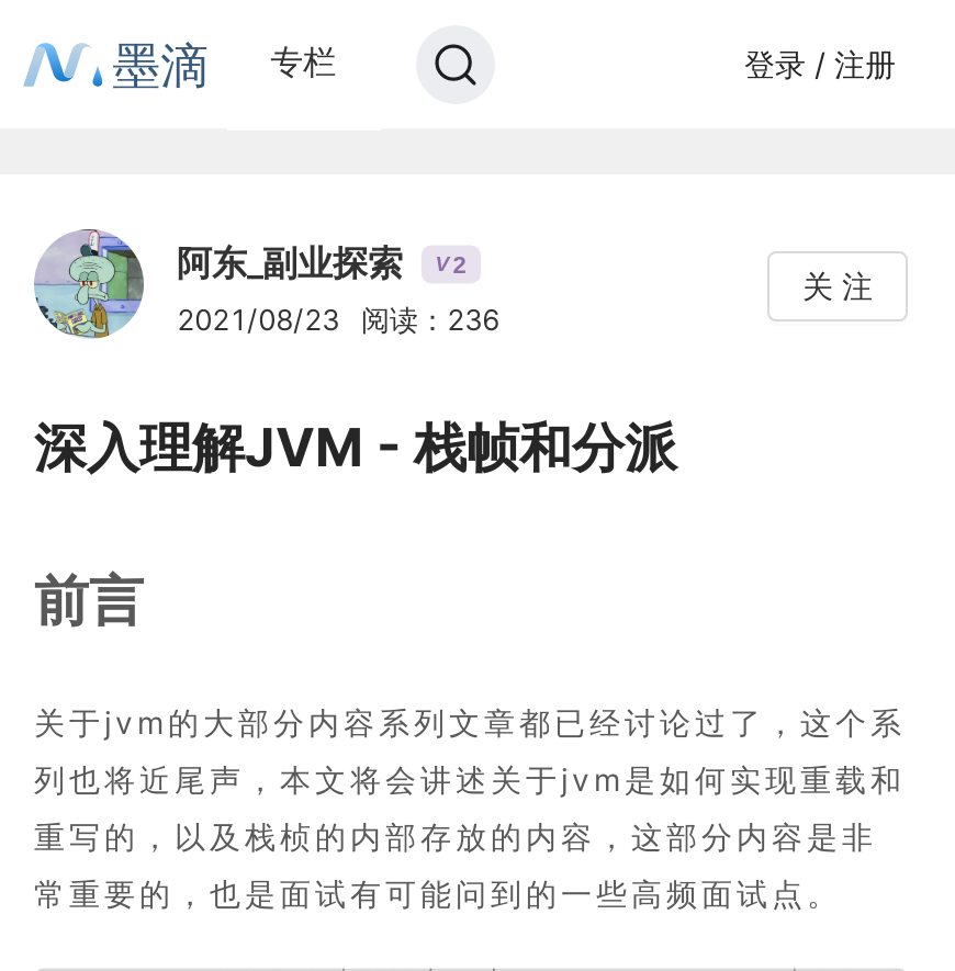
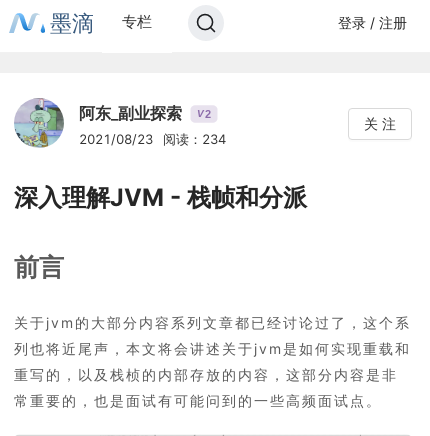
[177,302,499,337] 2021/08/23 阅读：236 -> [79,131,226,147] 2021/08/23 阅读：234

